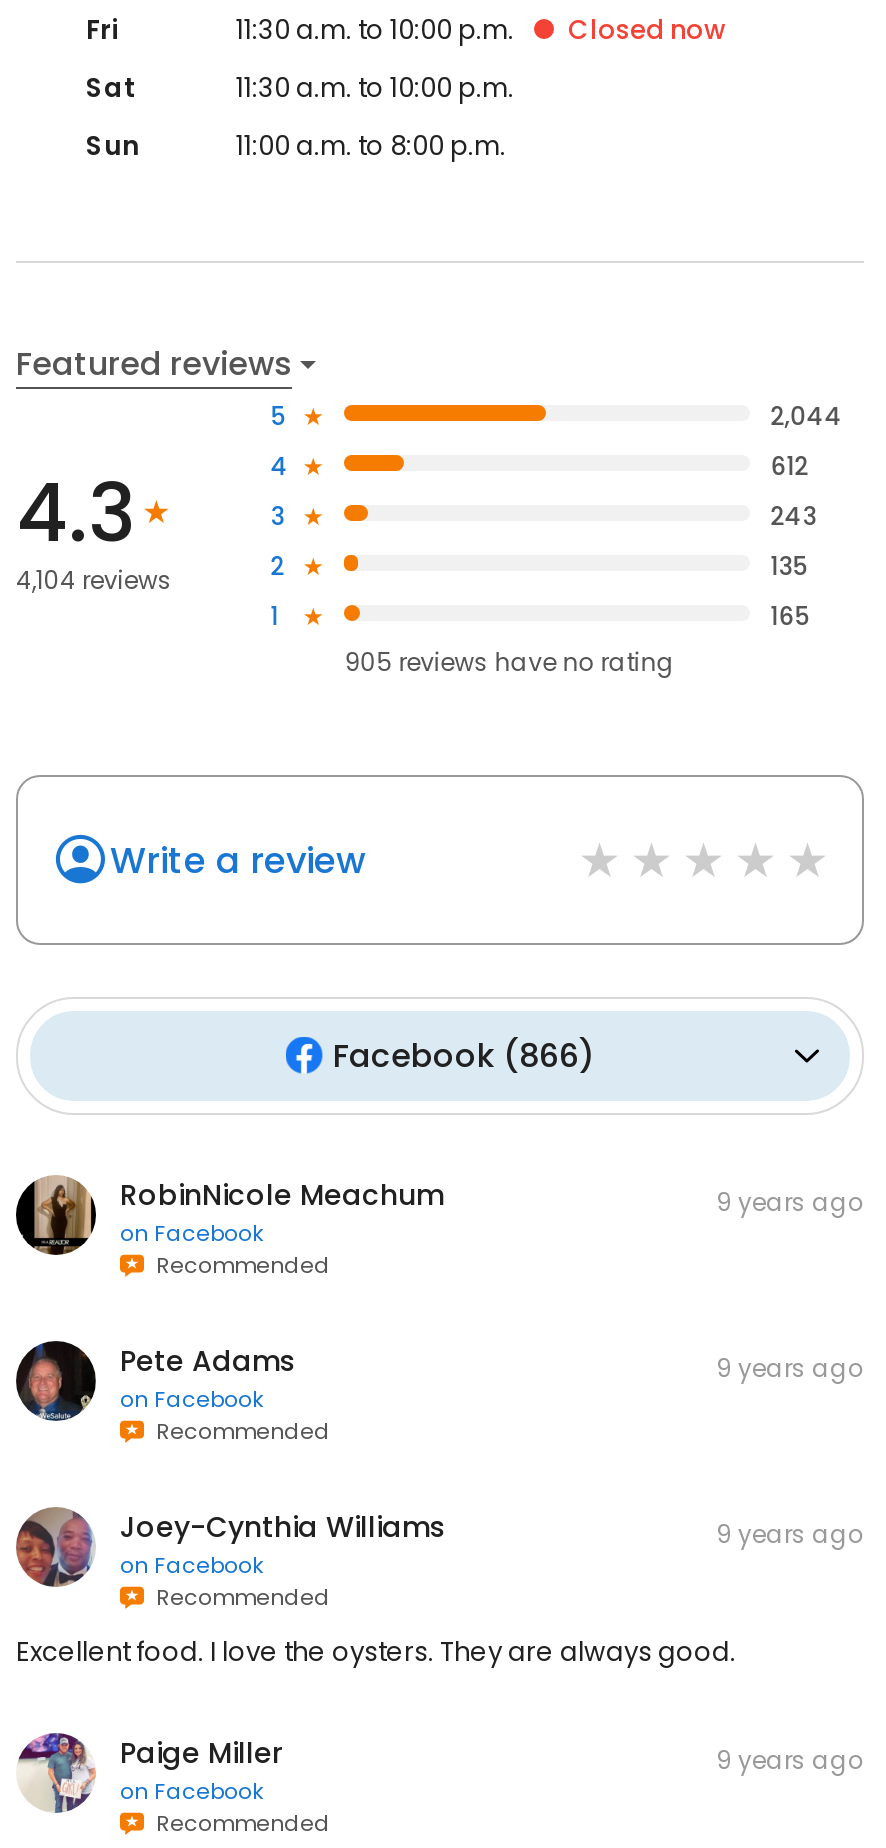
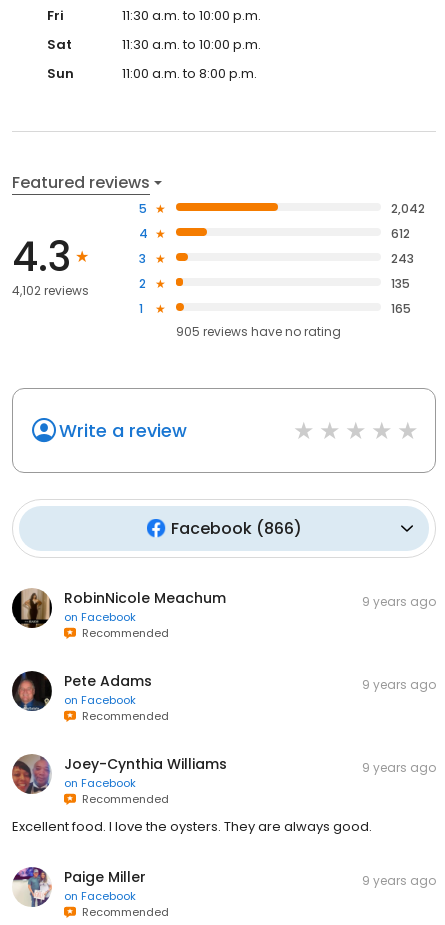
[568,11,726,49] Closed now -> none
[770,398,842,432] 2,044 -> [391,199,425,216] 2,042
[16,564,172,598] 4,104 reviews -> [12,282,89,299] 4,102 reviews

